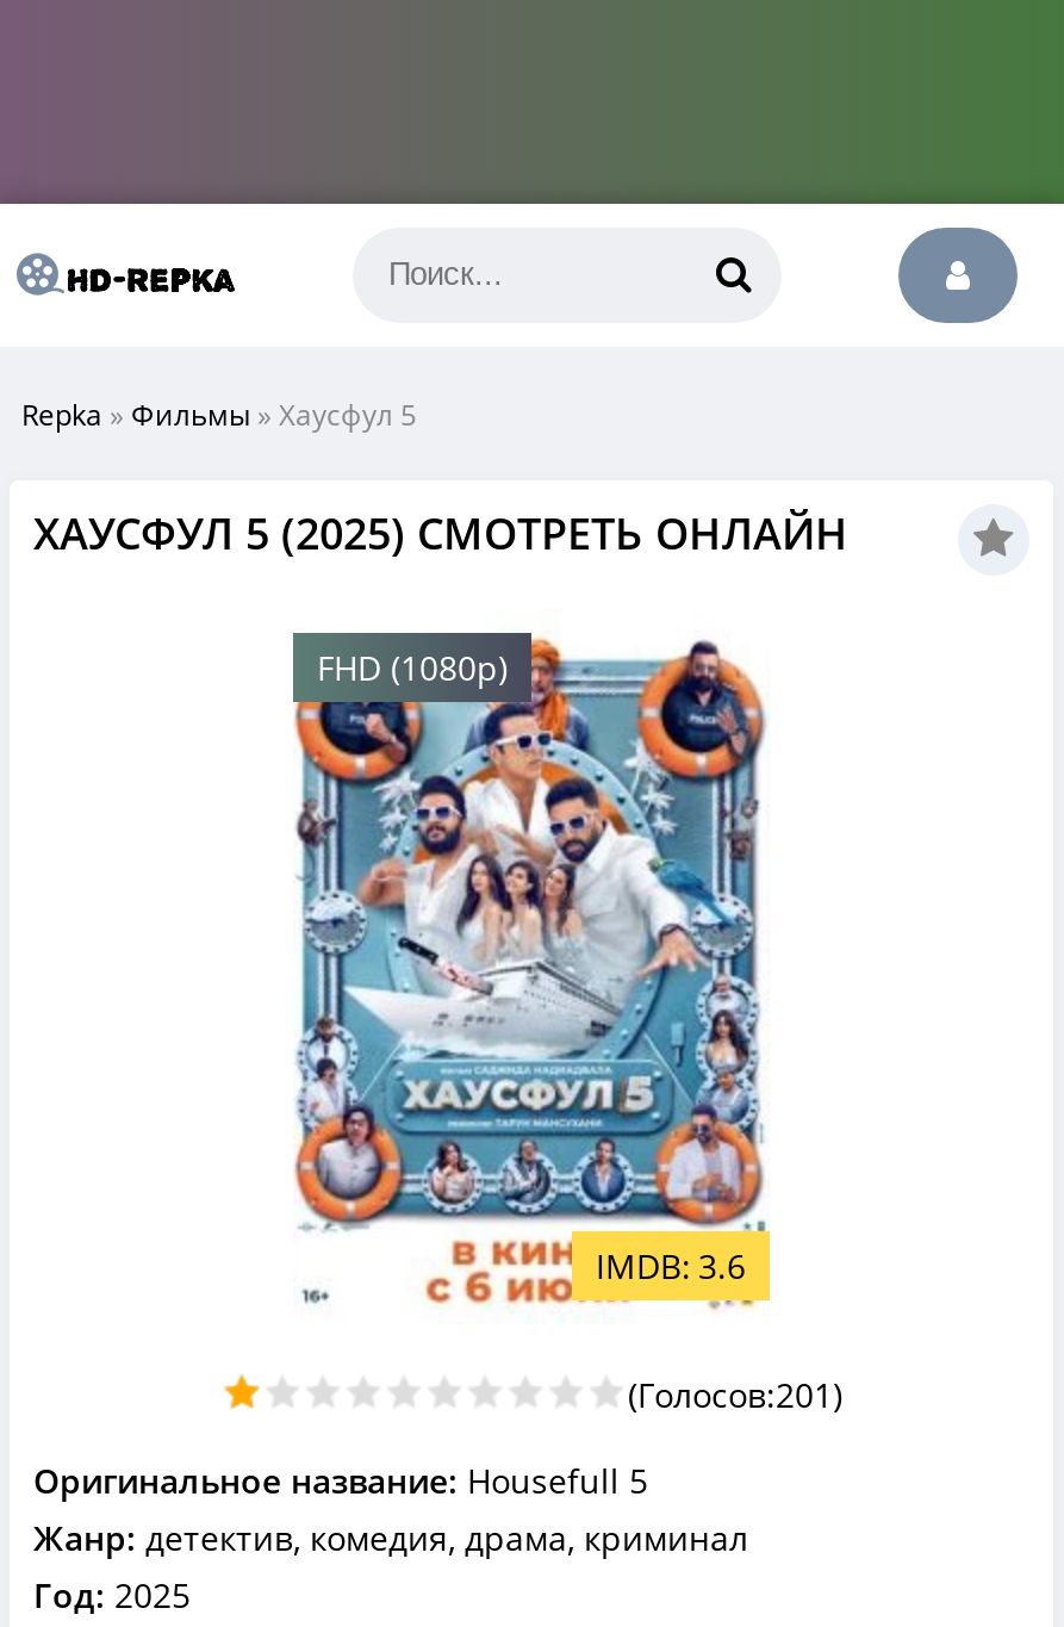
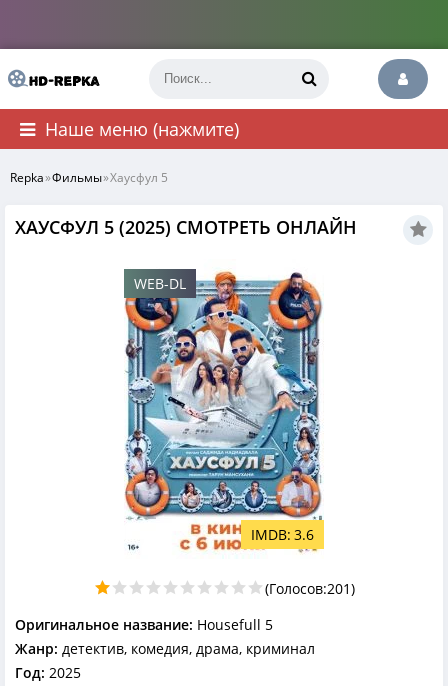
none -> [45,117,239,141] Наше меню (нажмите)
[317,645,508,690] FHD (1080p) -> [134,274,186,293] WEB-DL

